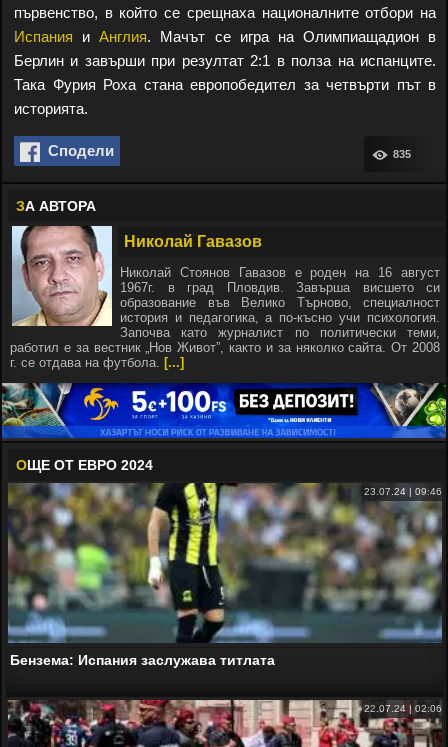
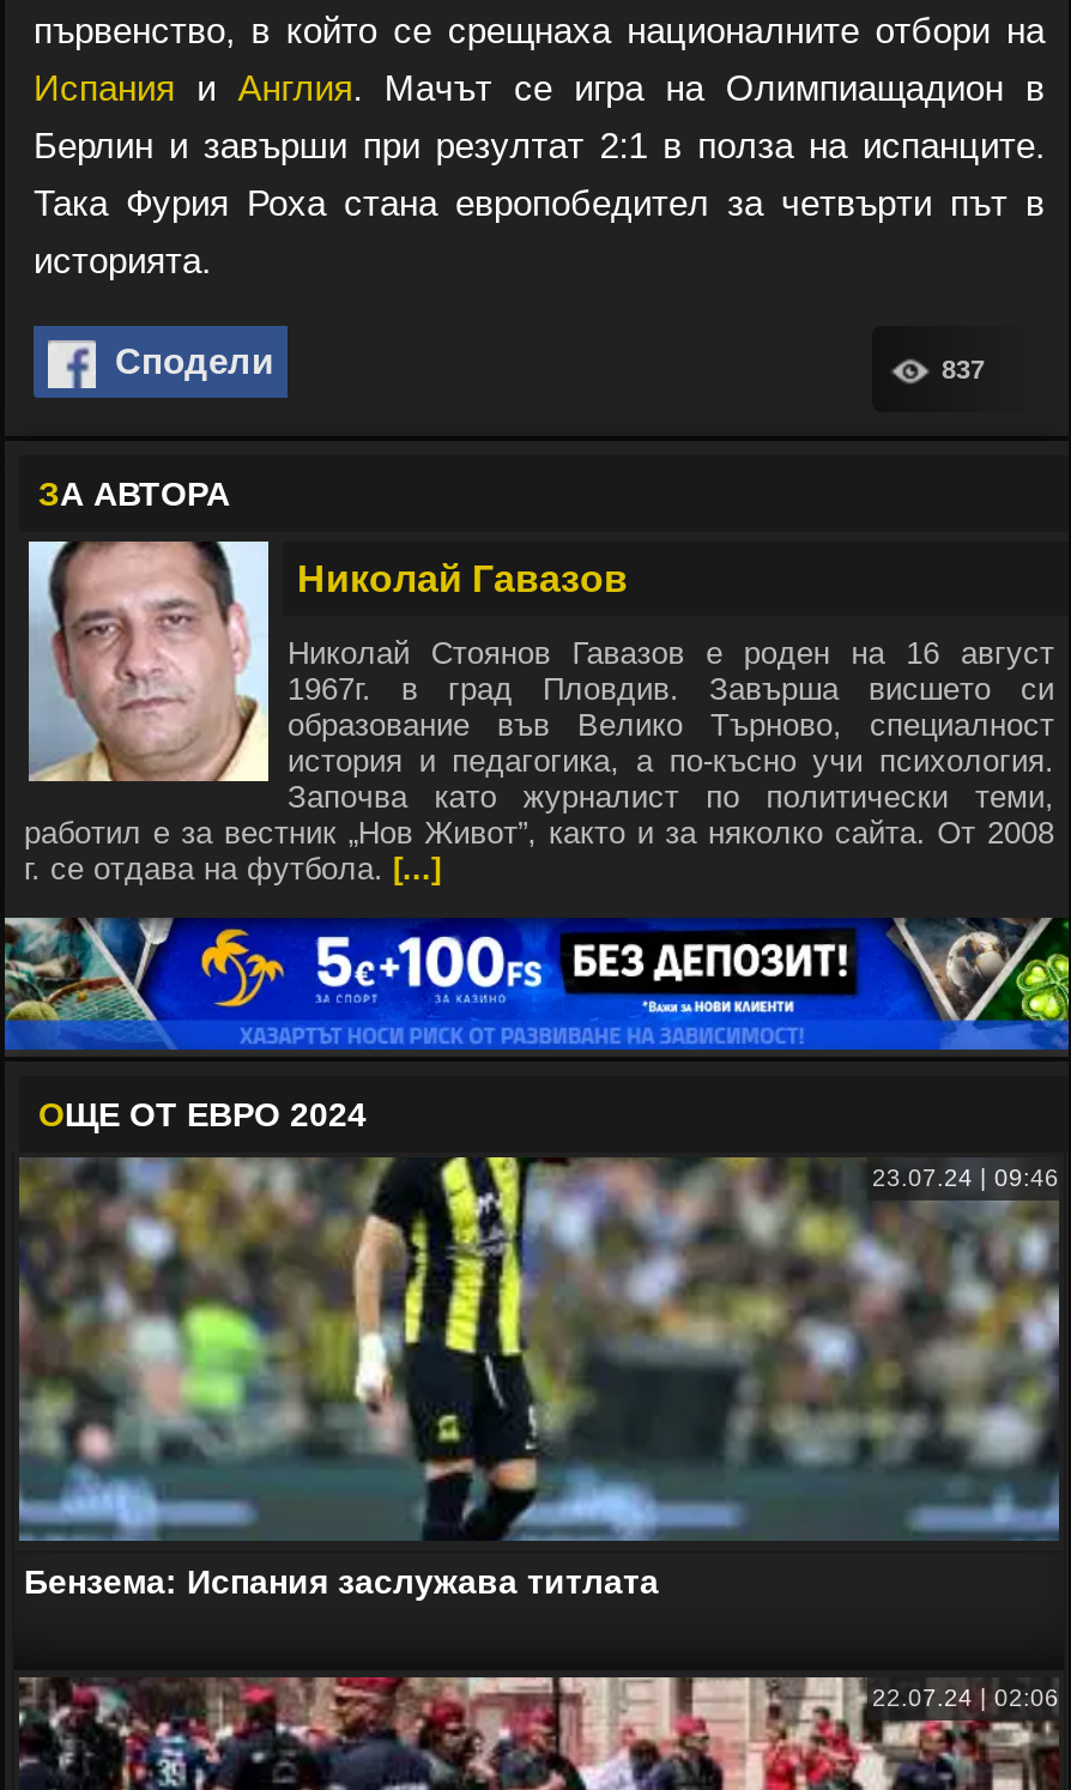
[390,148,411,160] 835 -> [934,355,985,383] 837

